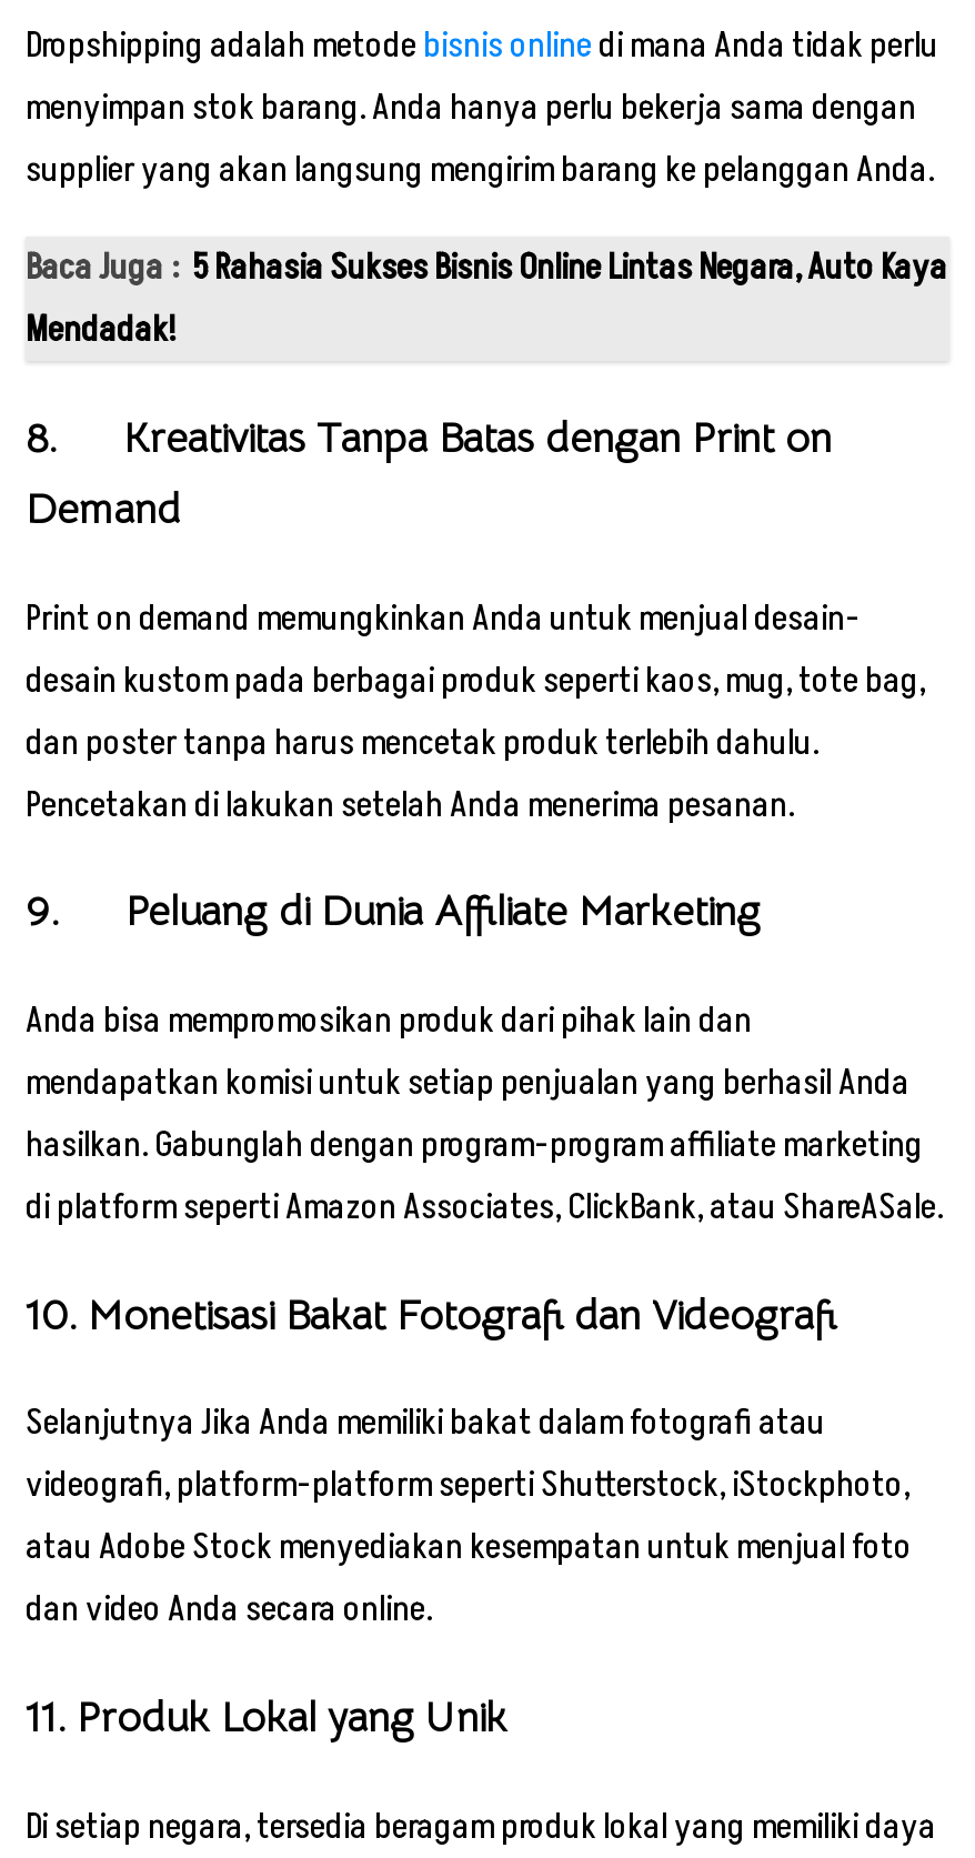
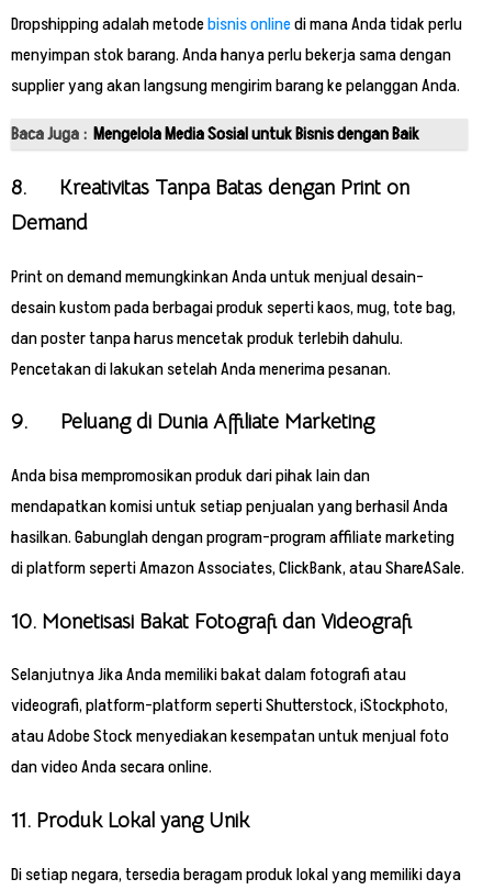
[26,243,947,354] Baca Juga : 5 Rahasia Sukses Bisnis Online Lintas Negara, Auto Kaya | Mendadak! -> [11,122,423,146] Baca Juga : Mengelola Media Sosial untuk Bisnis dengan Baik

